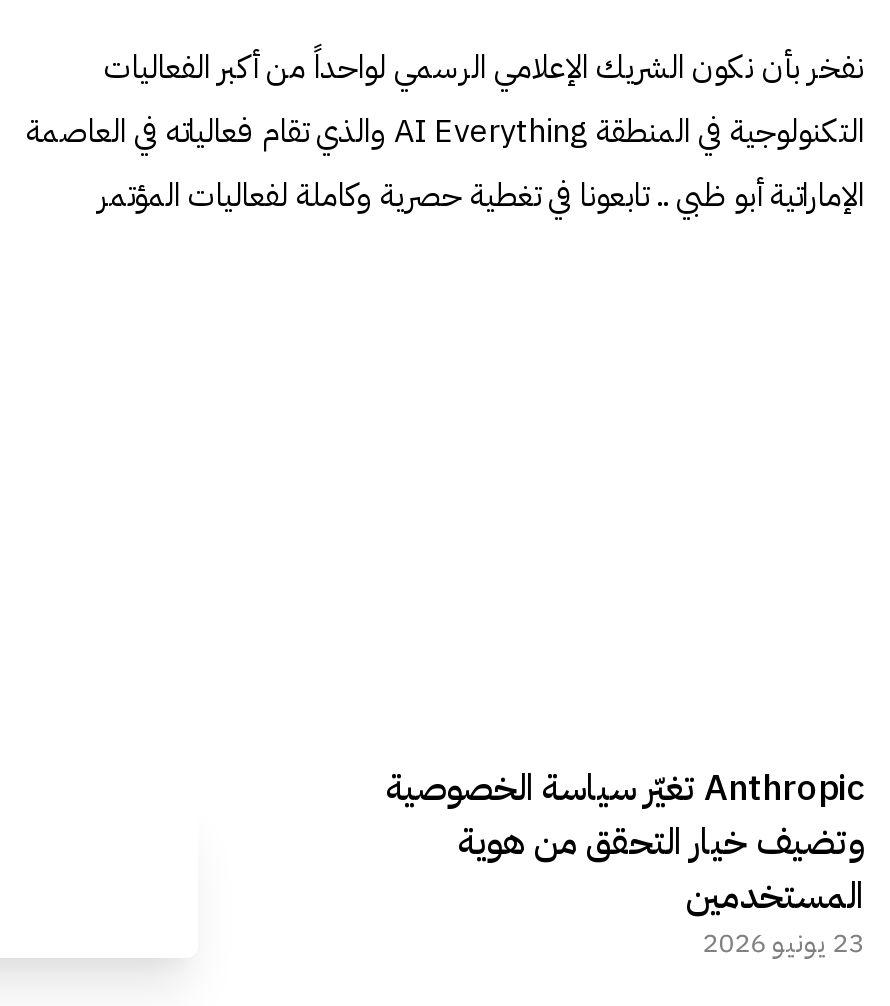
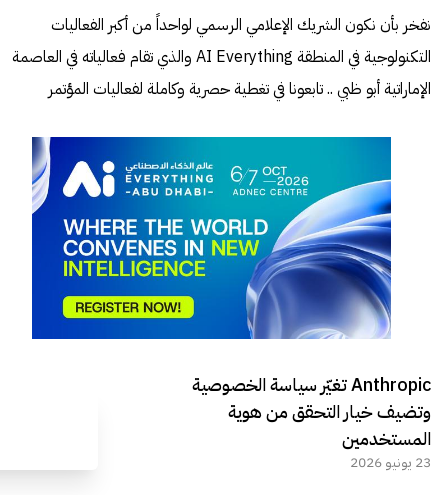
none -> [31,136,392,340] [image]

